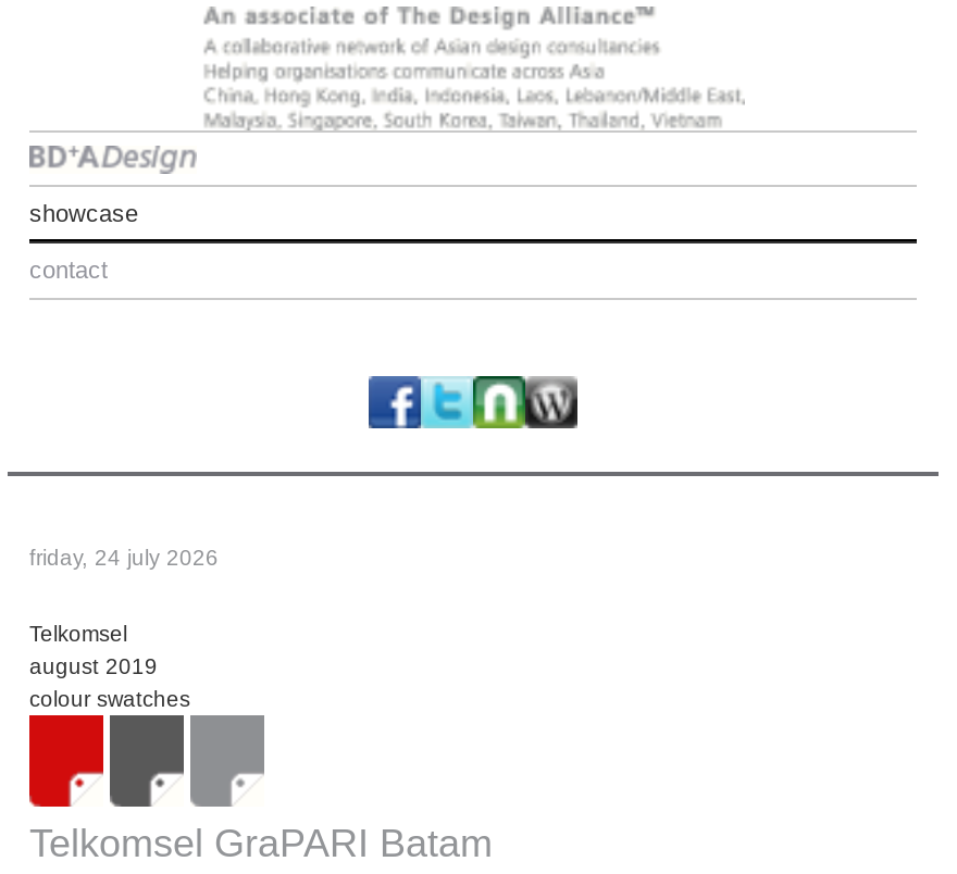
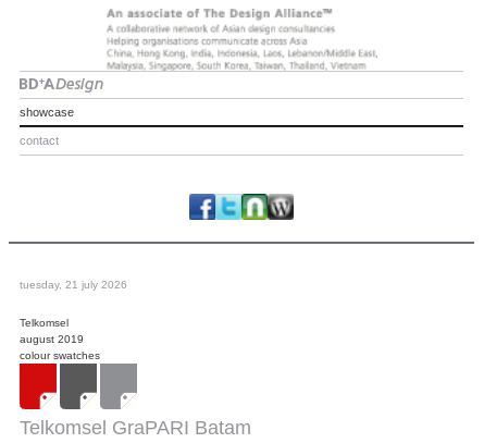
[29,545,219,569] friday, 24 july 2026 -> [20,279,127,291] tuesday, 21 july 2026

